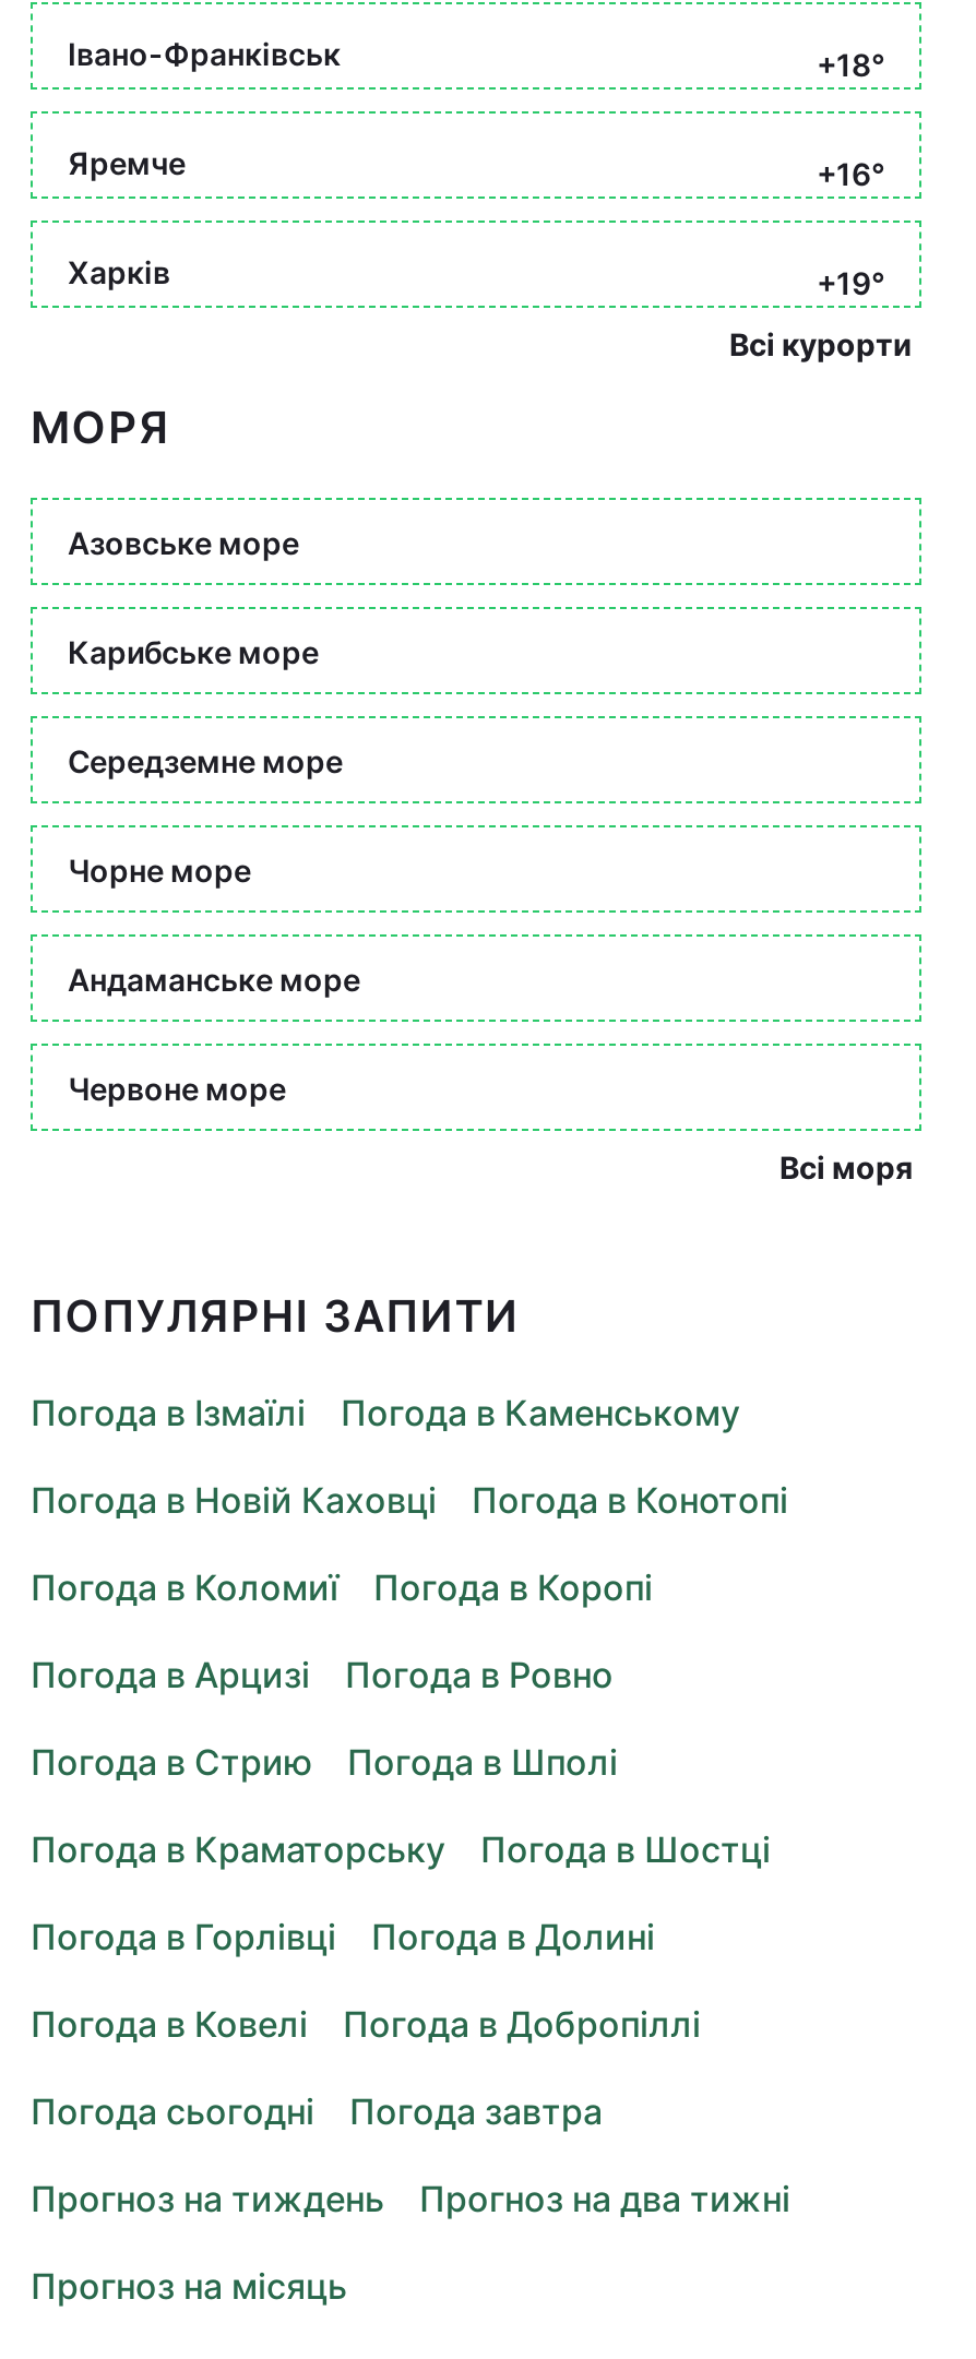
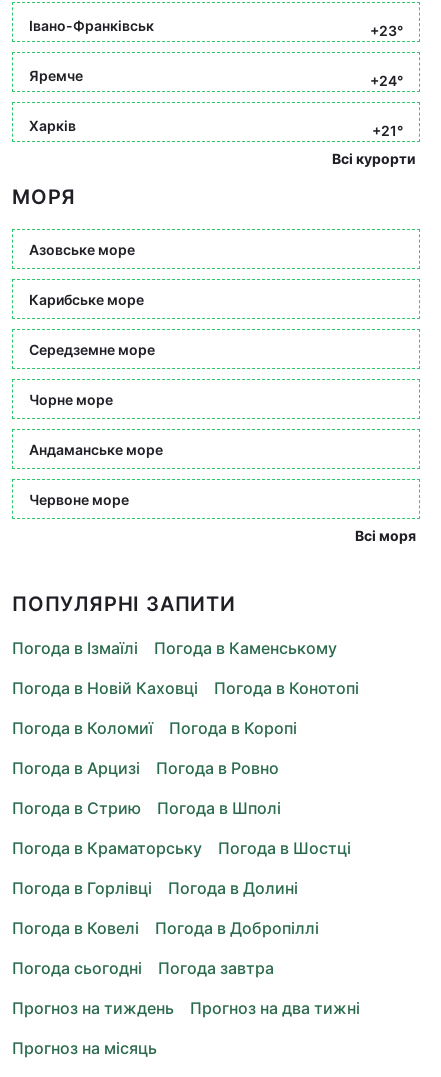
[817,46,884,83] +18° -> [370,22,403,39] +23°
[817,155,884,192] +16° -> [370,72,403,89] +24°
[817,264,884,301] +19° -> [372,122,403,139] +21°

